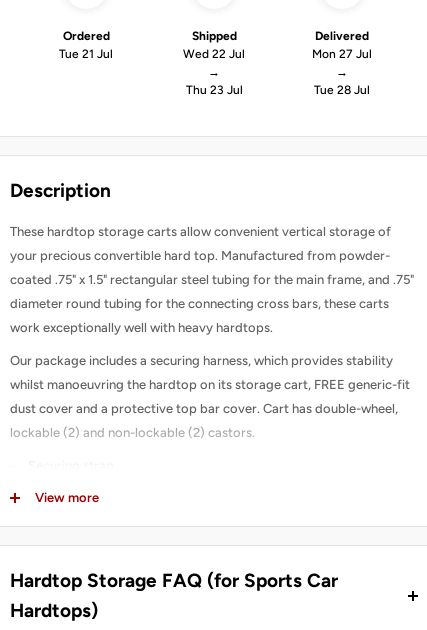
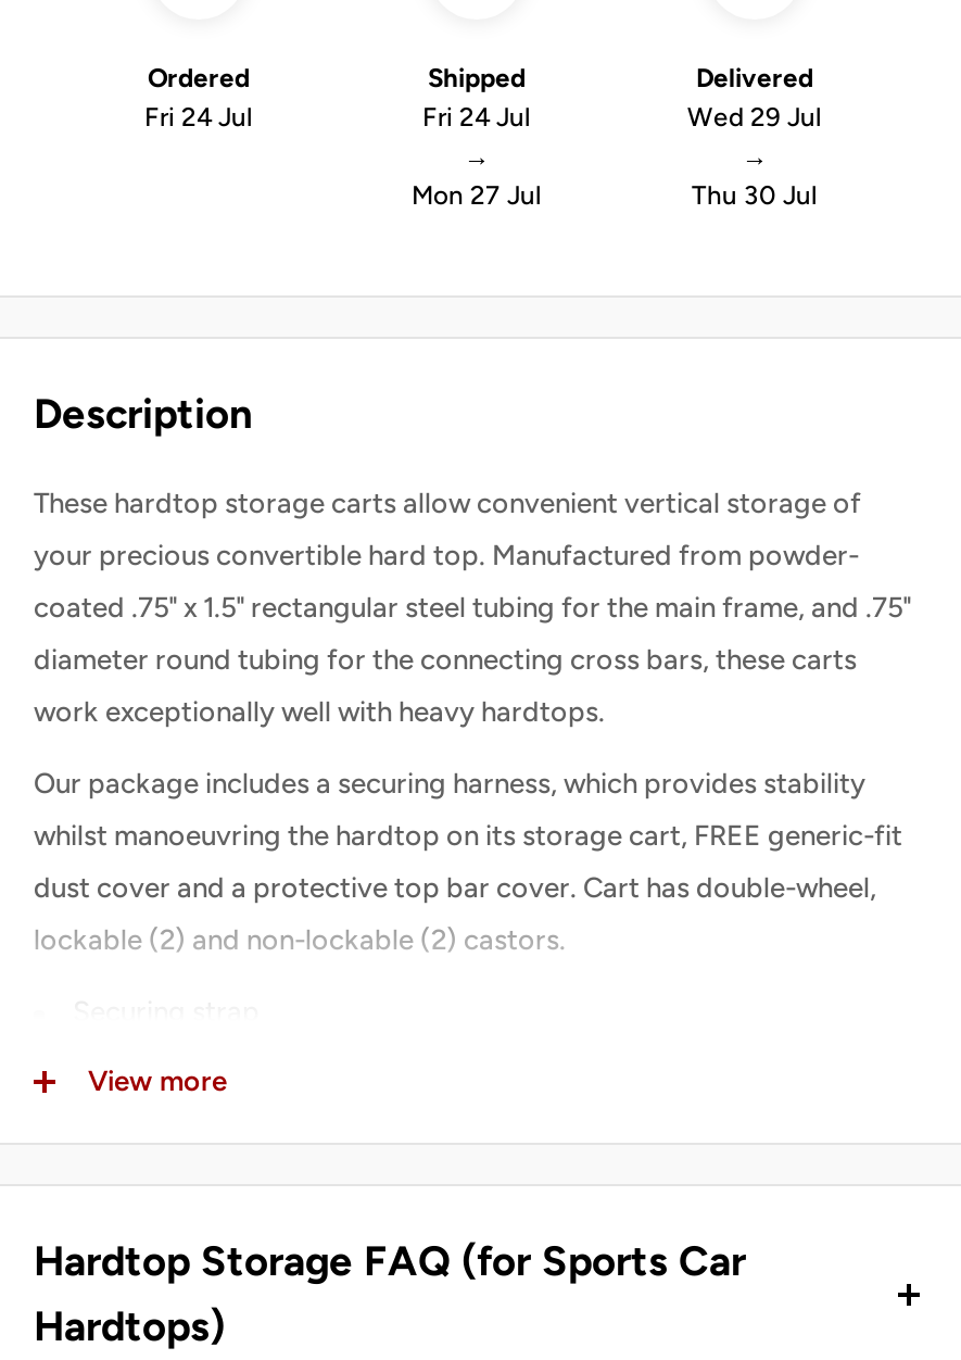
[59,47,113,61] Tue 21 Jul -> [144,102,253,132] Fri 24 Jul
[183,47,245,61] Wed 22 Jul -> [422,102,531,132] Fri 24 Jul
[312,47,372,61] Mon 27 Jul -> [687,102,822,132] Wed 29 Jul
[185,83,242,97] Thu 23 Jul -> [412,180,542,210] Mon 27 Jul
[314,83,370,97] Tue 28 Jul -> [692,180,818,210] Thu 30 Jul

